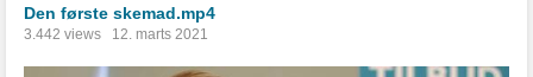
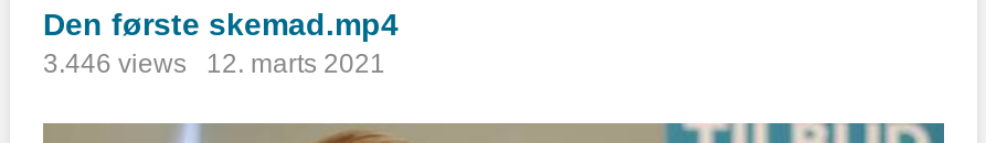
[24,26,208,42] 3.442 views 12. marts 2021 -> [43,48,385,78] 3.446 views 12. marts 2021

